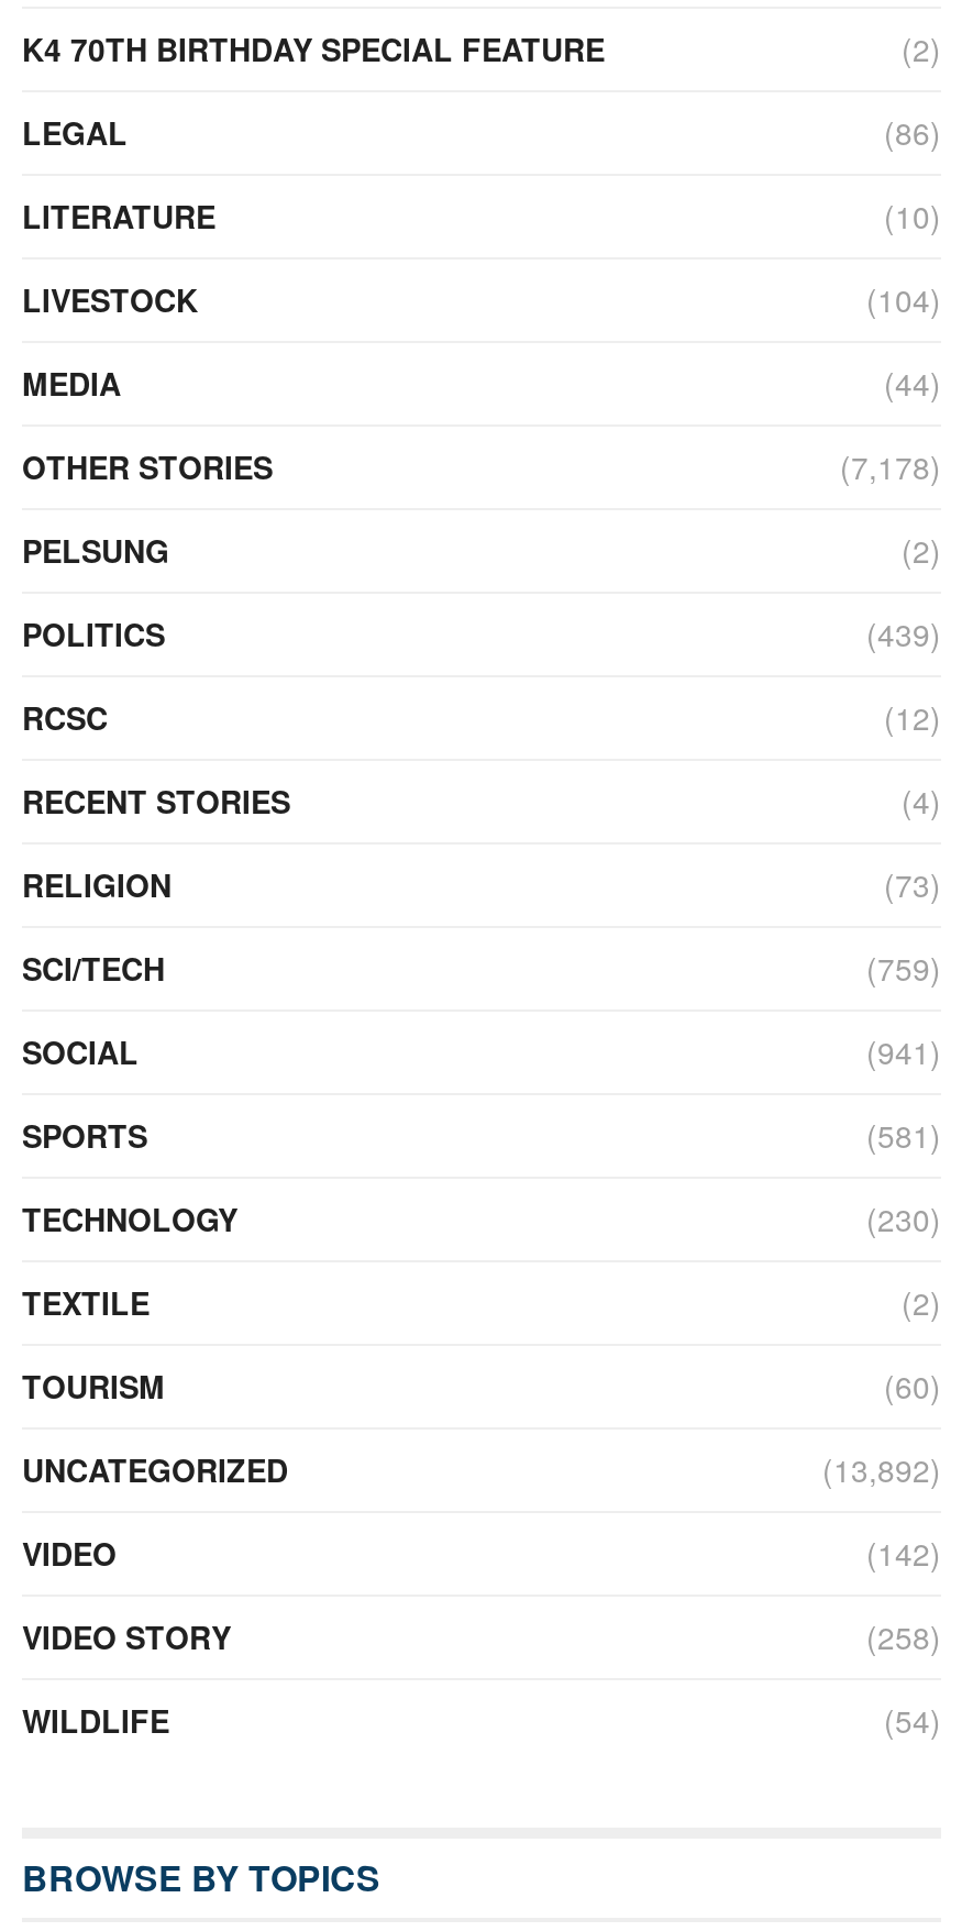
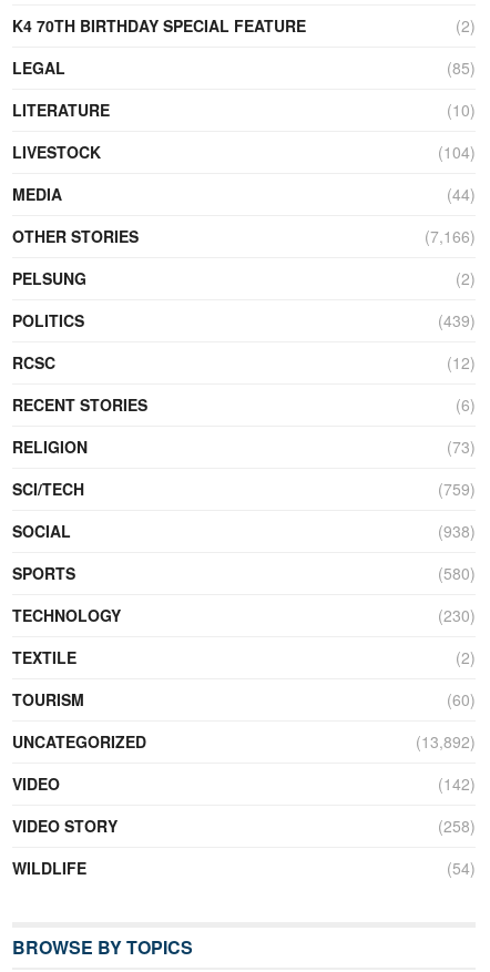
[884,110,941,154] (86) -> [447,56,476,78] (85)
[840,445,941,489] (7,178) -> [425,225,476,247] (7,166)
[902,779,941,823] (4) -> [456,393,476,415] (6)
[866,1030,941,1074] (941) -> [438,519,476,542] (938)
[866,1113,941,1157] (581) -> [438,562,476,584] (580)

